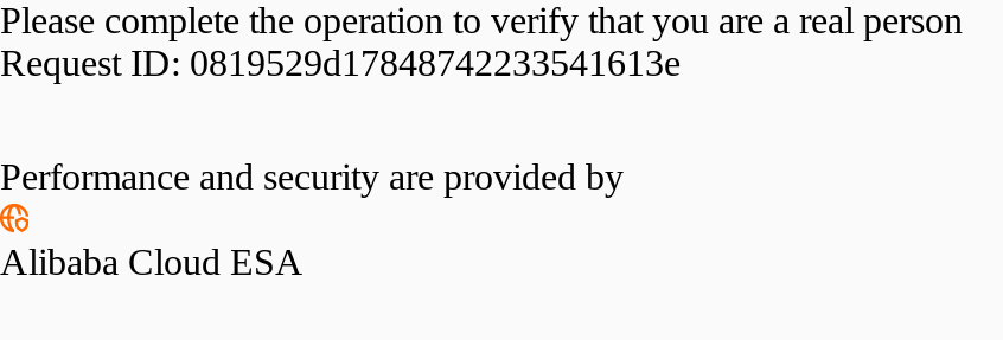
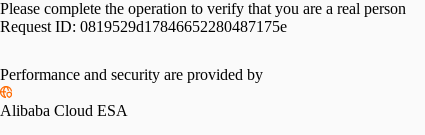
[0,43,681,83] Request ID: 0819529d17848742233541613e -> [0,18,287,35] Request ID: 0819529d17846652280487175e

